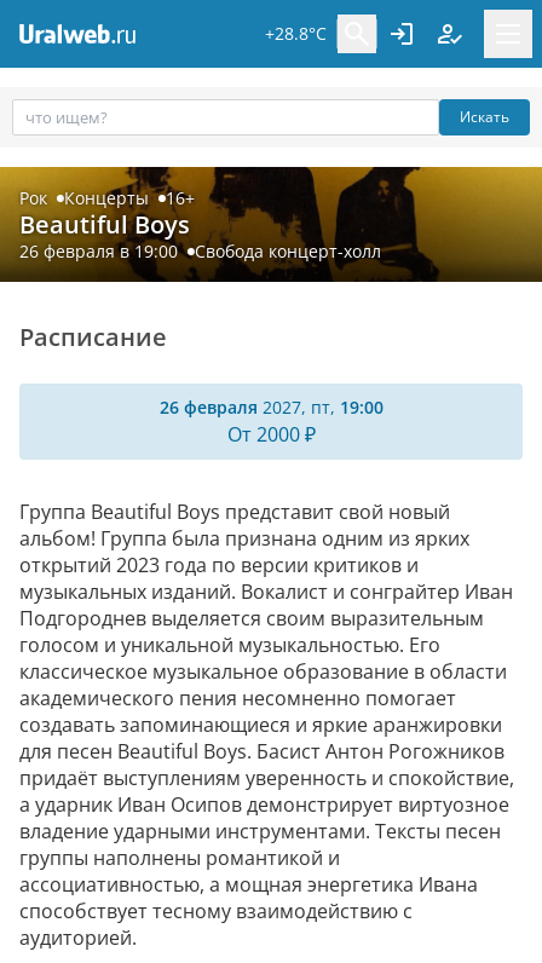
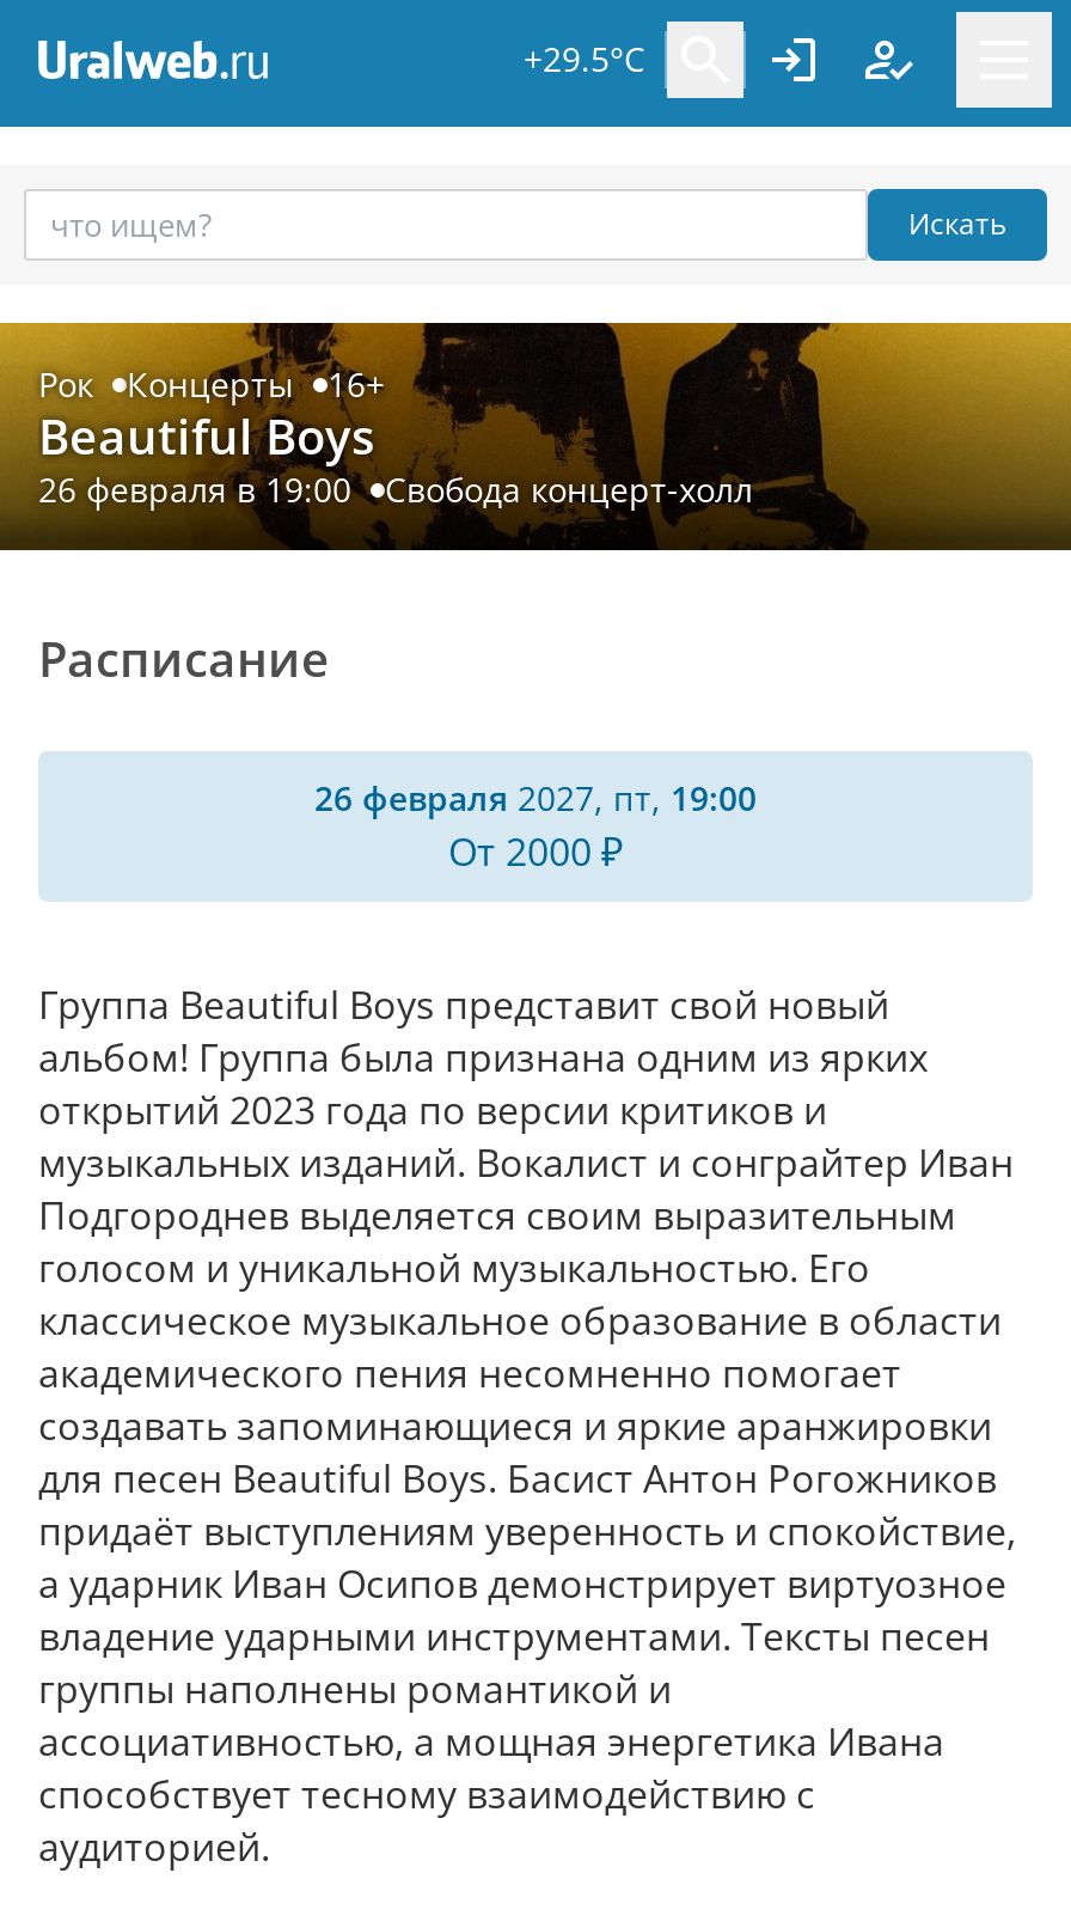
[265,22,327,45] +28.8°C -> [524,36,645,81] +29.5°C

